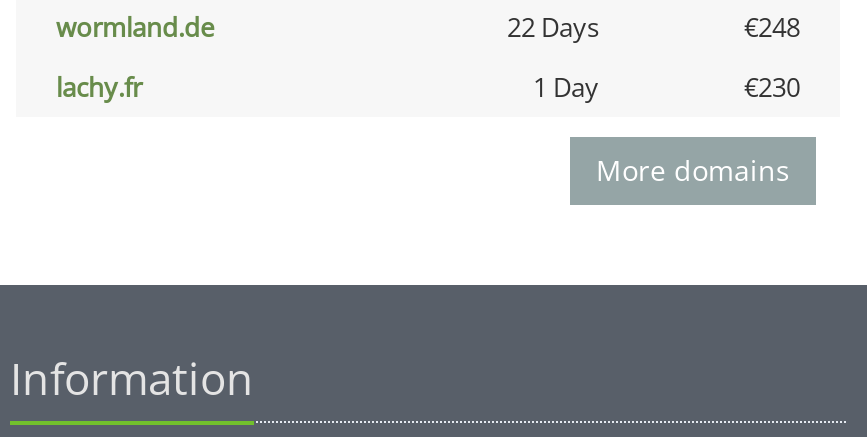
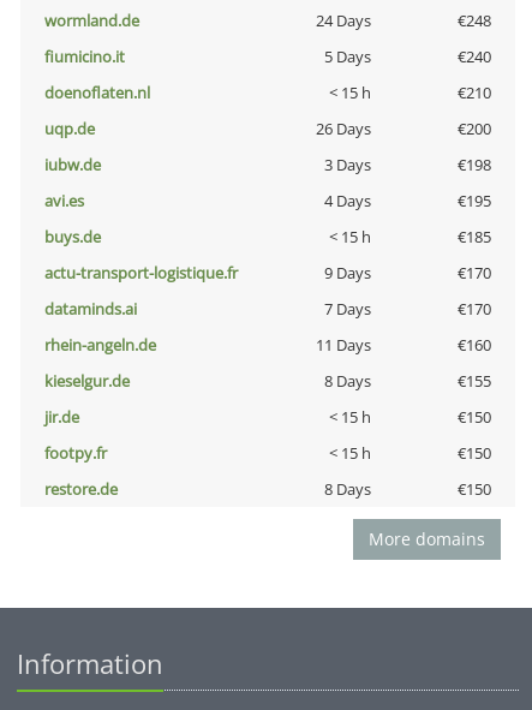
[507,9,599,45] 22 Days -> [315,10,370,31] 24 Days
[56,69,800,105] lachy.fr | 1 Day | €230 -> [44,46,491,500] fiumicino.it | 5 Days | €240 | doenoflaten.nl | < 15 h | €210 | uqp.de | 26 Days | €200 | iubw.de | 3 Days | €198 | avi.es | 4 Days | €195 | buys.de | < 15 h | €185 | actu-transport-logistique.fr | 9 Days | €170 | dataminds.ai | 7 Days | €170 | rhein-angeln.de | 11 Days | €160 | kieselgur.de | 8 Days | €155 | jir.de | < 15 h | €150 | footpy.fr | < 15 h | €150 | restore.de | 8 Days | €150

